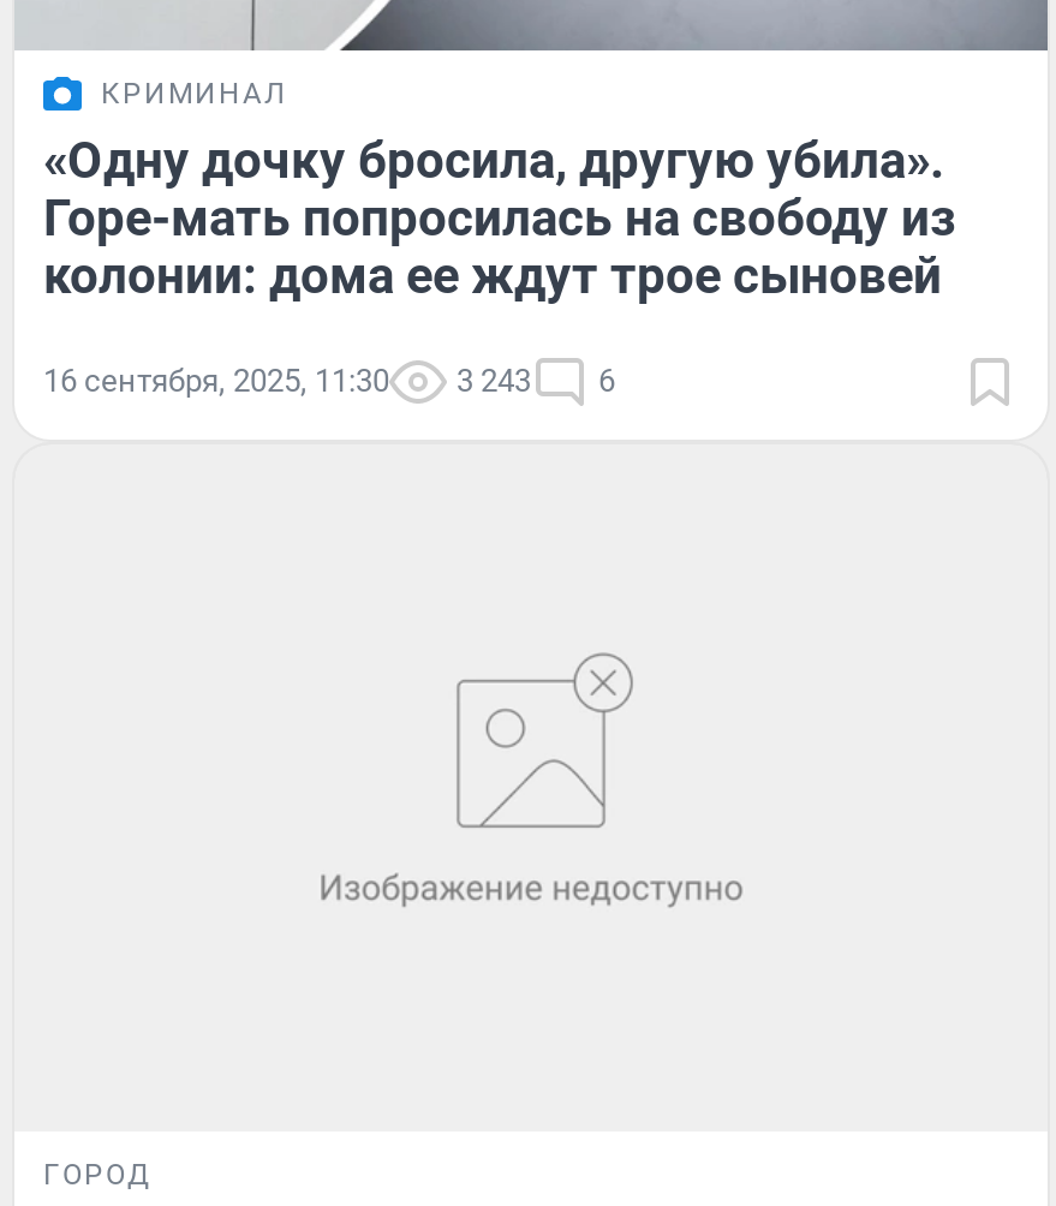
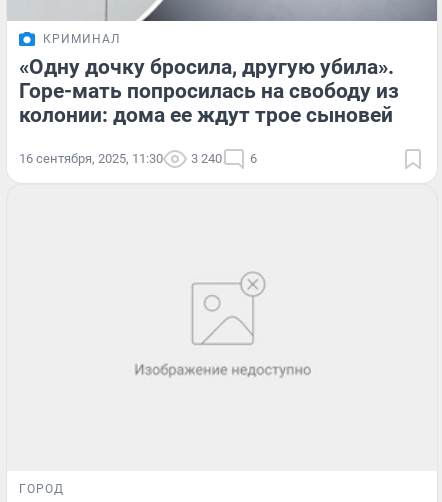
[43,362,615,398] 16 сентября, 2025, 11:30 3 243 6 -> [19,151,257,166] 16 сентября, 2025, 11:30 3 240 6

